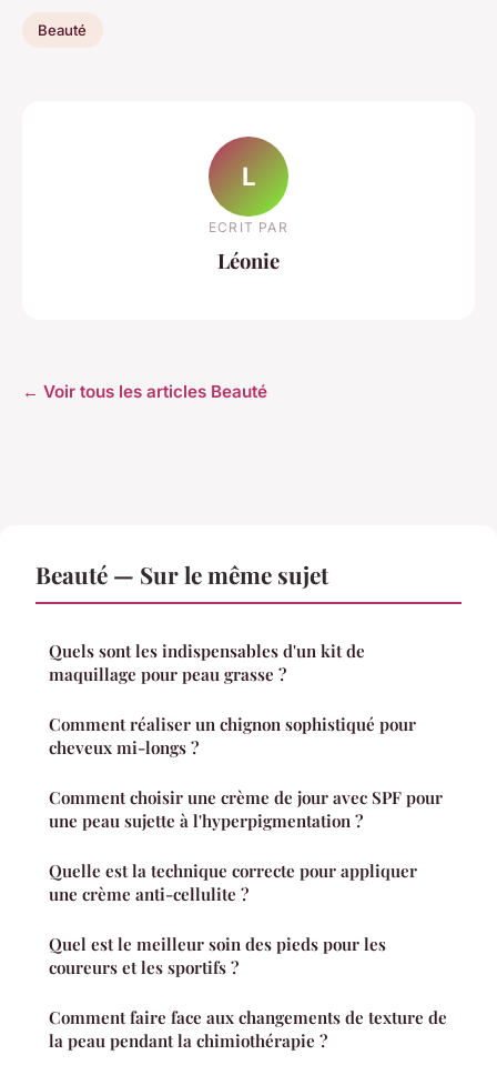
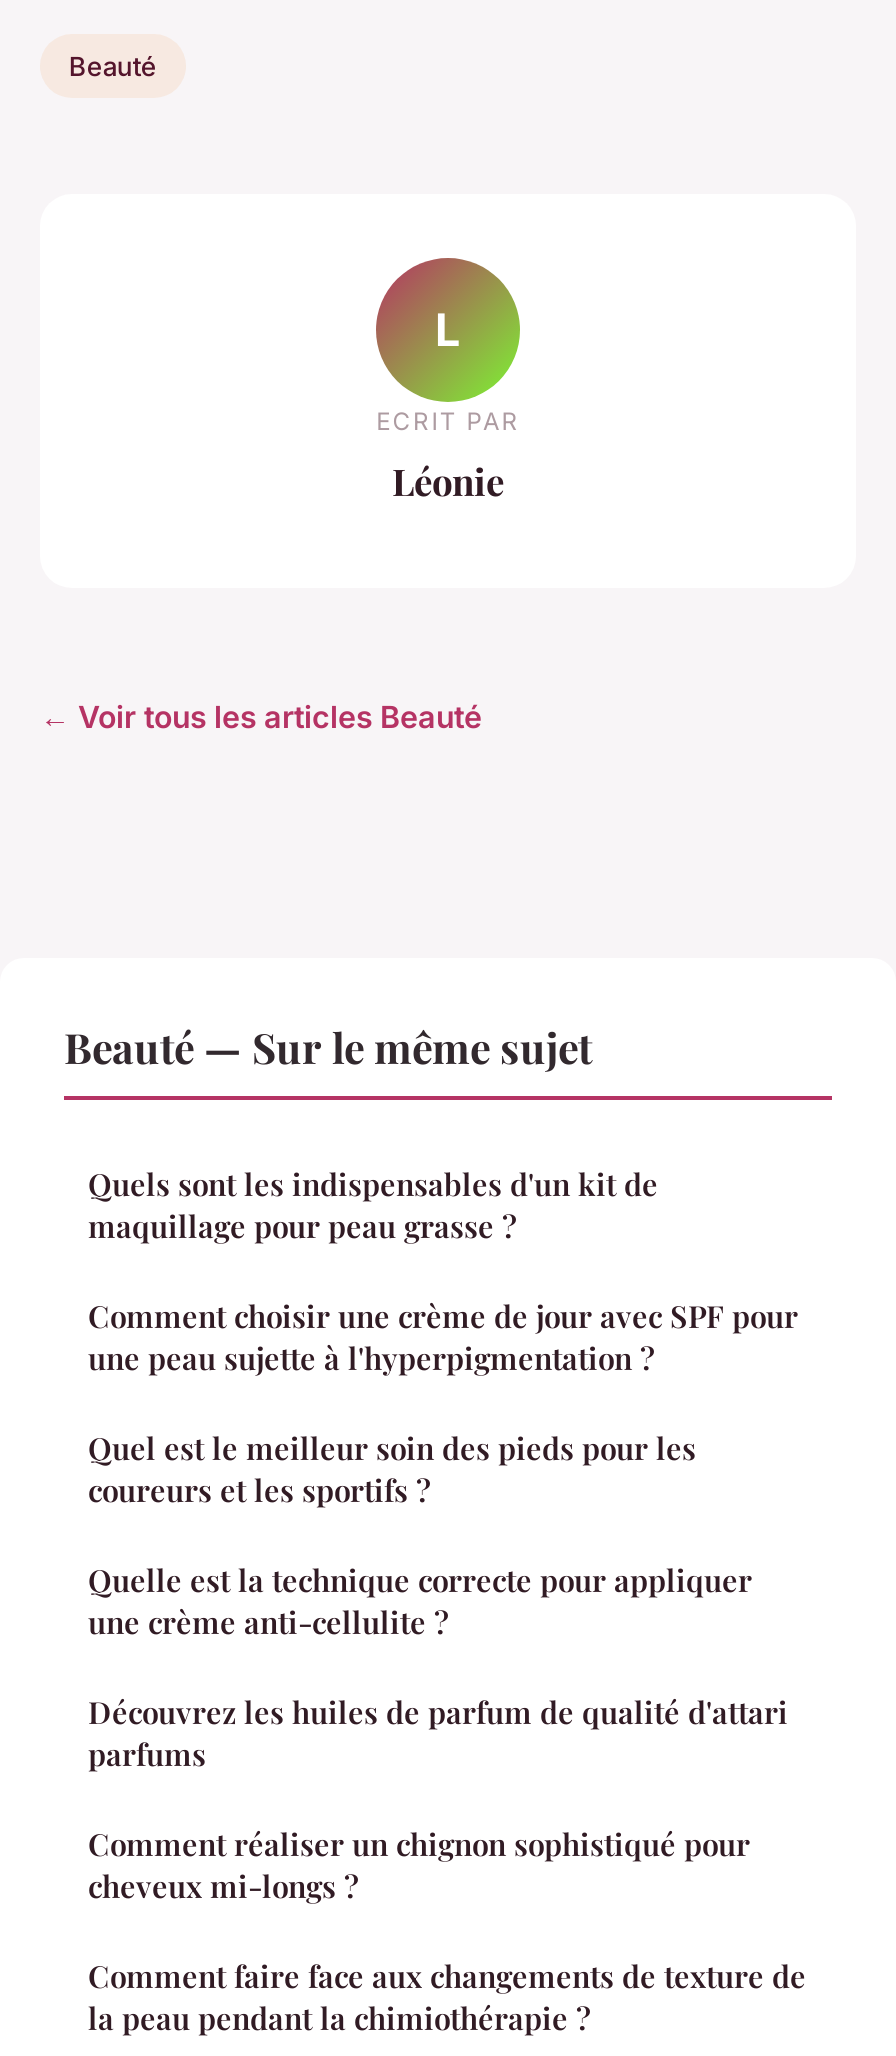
none -> [88,1692,788,1774] Découvrez les huiles de parfum de qualité d'attari | parfums
moved [49,713,416,759] -> [88,1824,750,1906]: Comment réaliser un chignon sophistiqué pour | cheveux mi-longs ?
moved [49,786,443,979] -> [88,1296,798,1642]: Comment choisir une crème de jour avec SPF pour | une peau sujette à l'hyperpigmentation ? | Quelle est la technique correcte pour appliquer | une crème anti-cellulite ? | Quel est le meilleur soin des pieds pour les | coureurs et les sportifs ?

